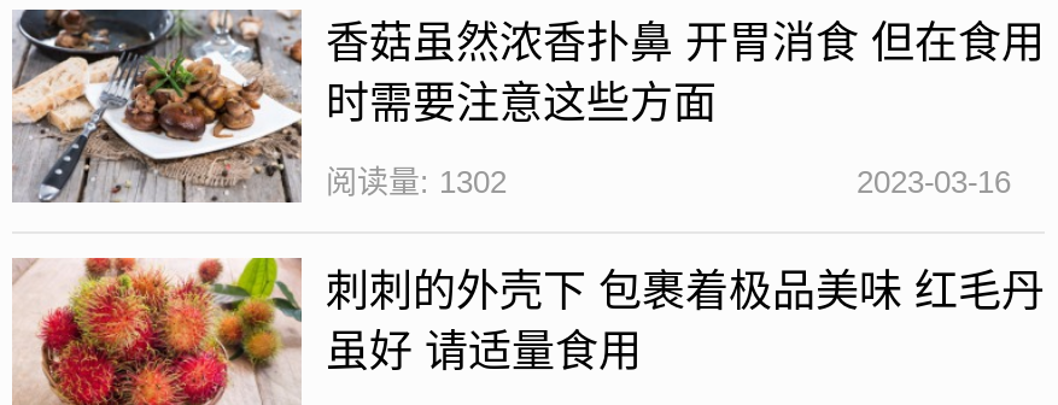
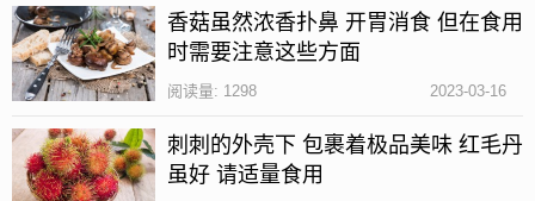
[326,164,507,200] 阅读量: 1302 -> [167,82,257,100] 阅读量: 1298

